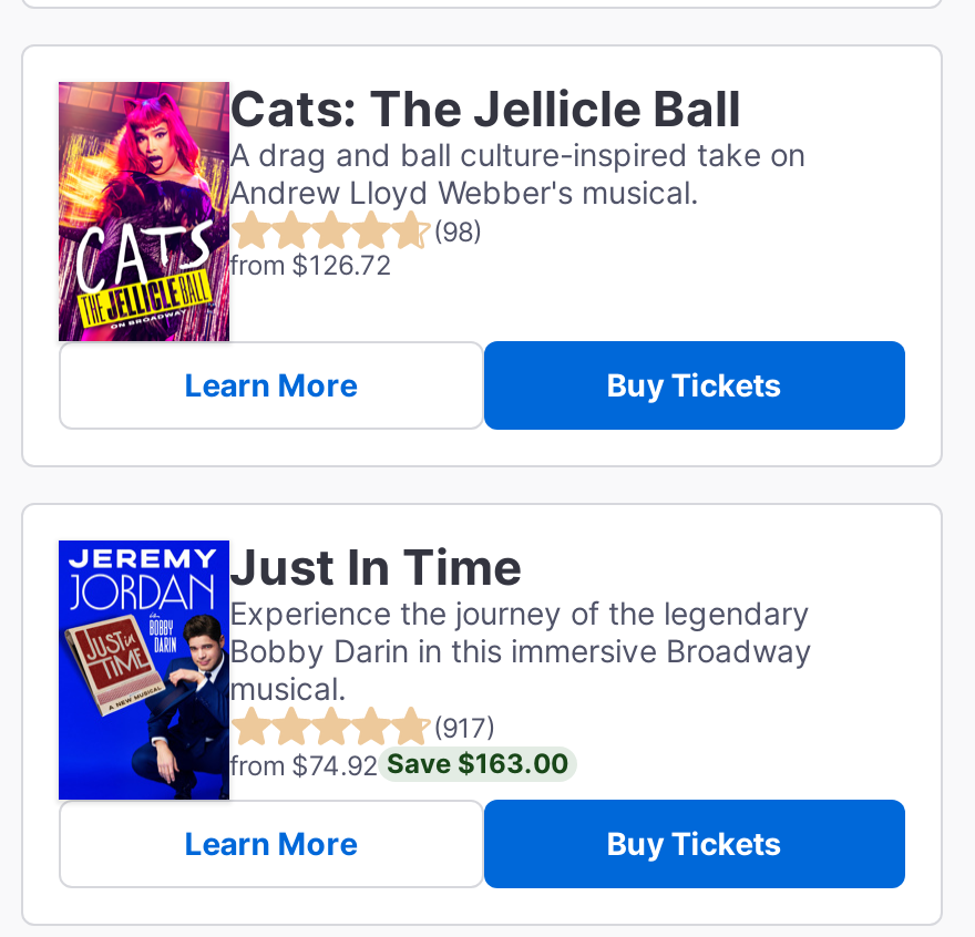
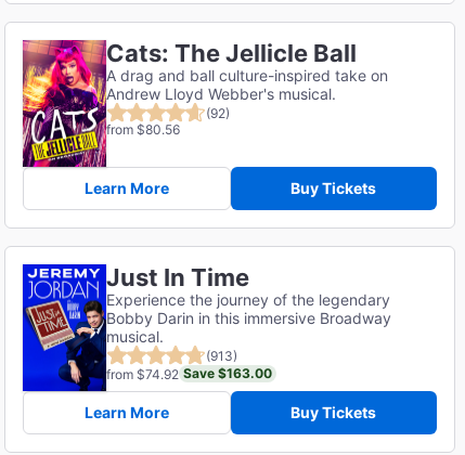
[433,214,482,247] (98) -> [206,105,230,121] (92)
[229,248,391,281] from $126.72 -> [106,121,180,138] from $80.56
[433,710,495,743] (917) -> [206,347,237,363] (913)

